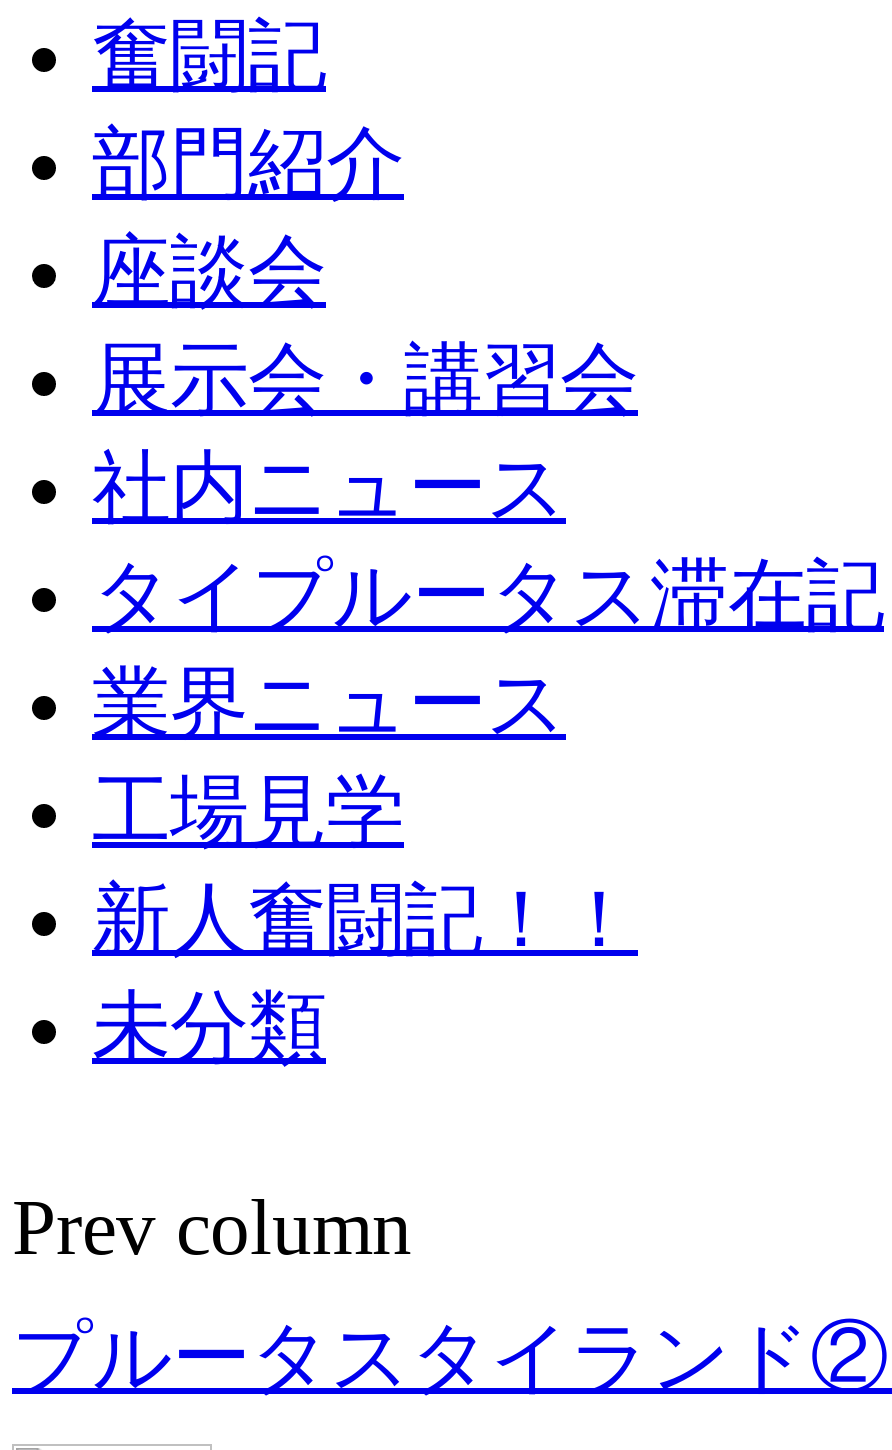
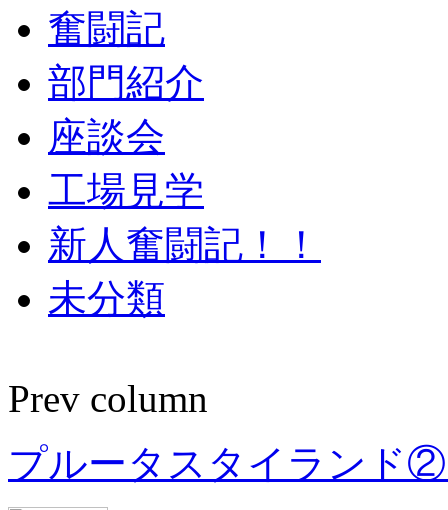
[92,336,884,746] 展示会・講習会 | 社内ニュース | タイプルータス滞在記 | 業界ニュース -> none

